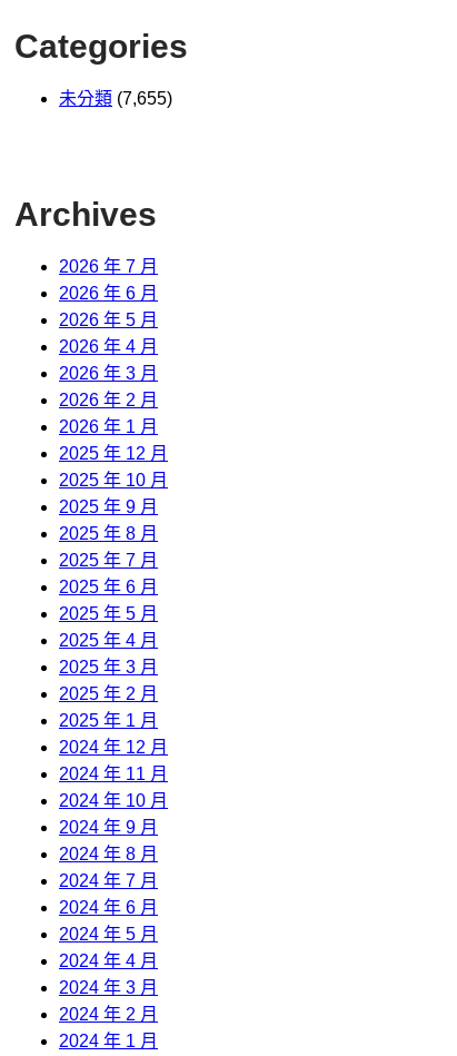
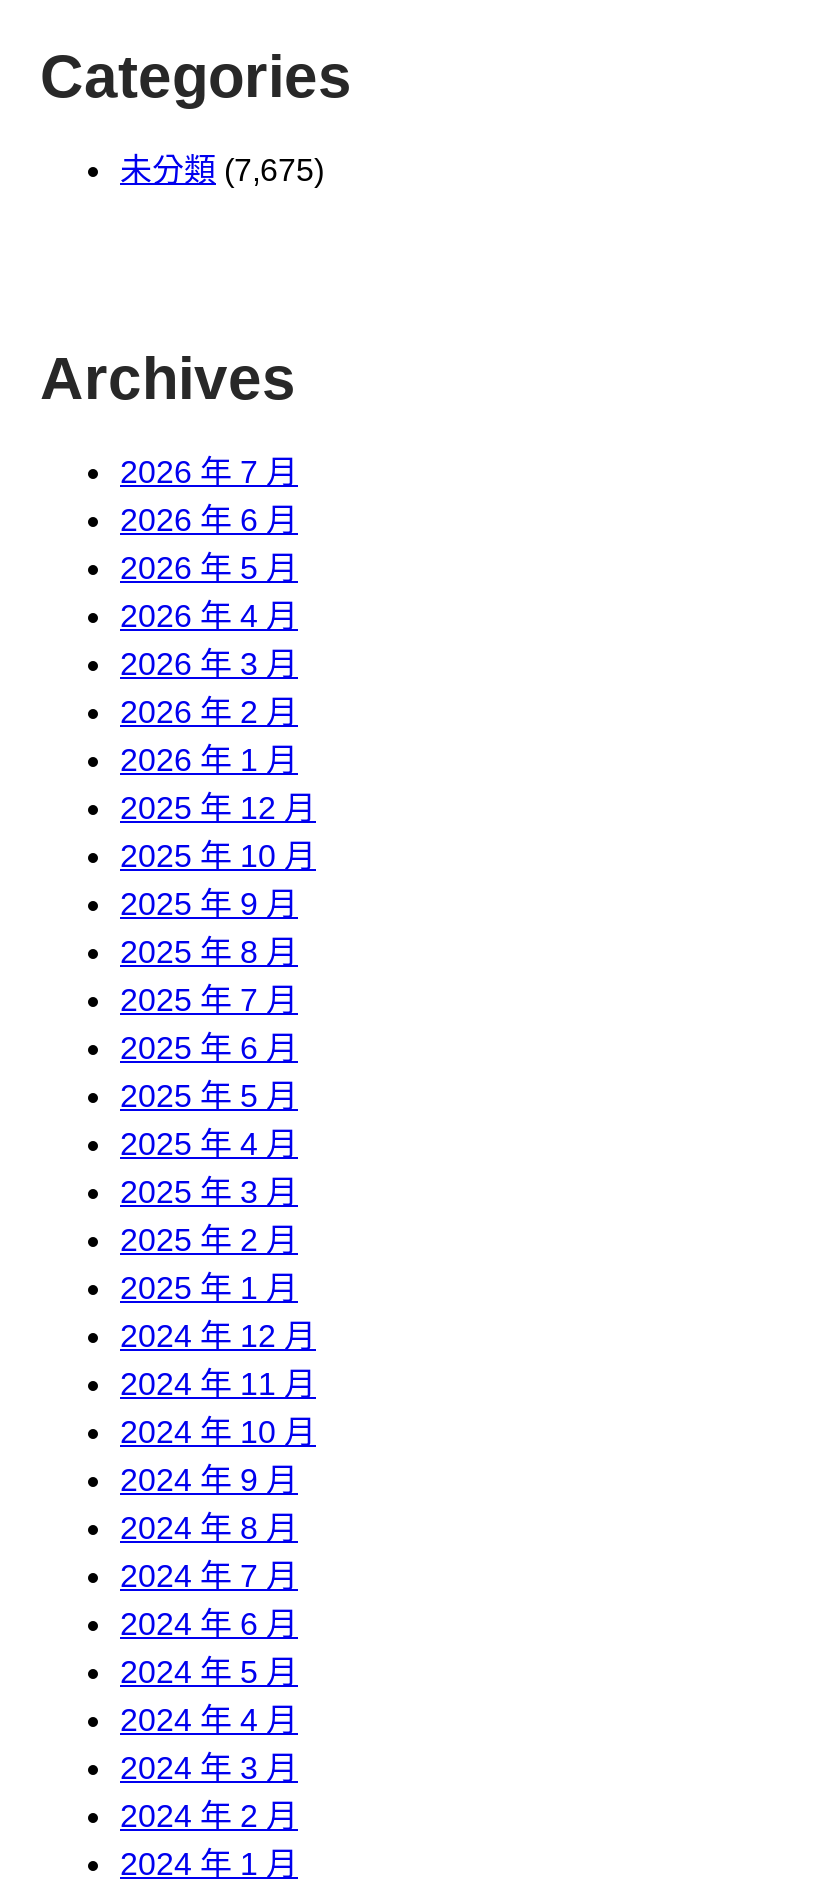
[59,89,172,107] 未分類(7,655) -> [120,152,324,186] 未分類(7,675)

